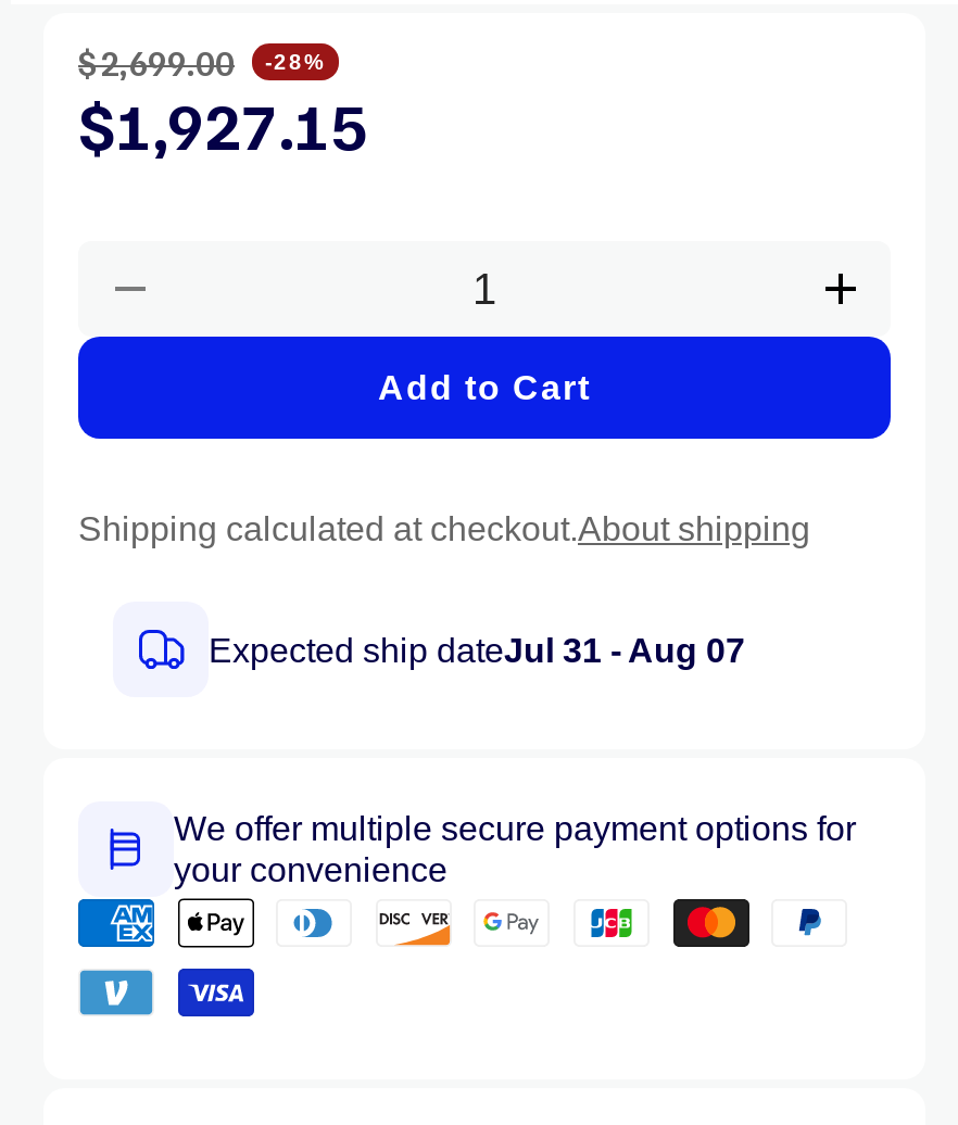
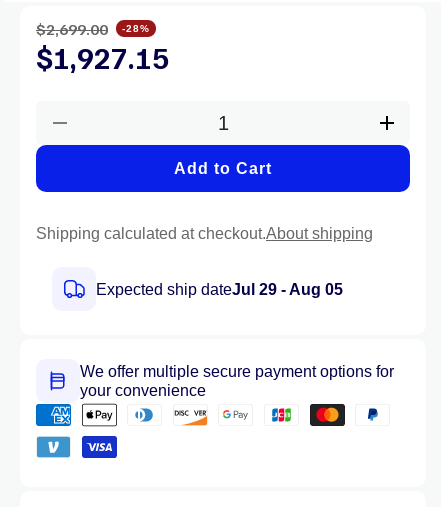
[209,631,745,668] Expected ship dateJul 31 - Aug 07 -> [96,280,343,297] Expected ship dateJul 29 - Aug 05

